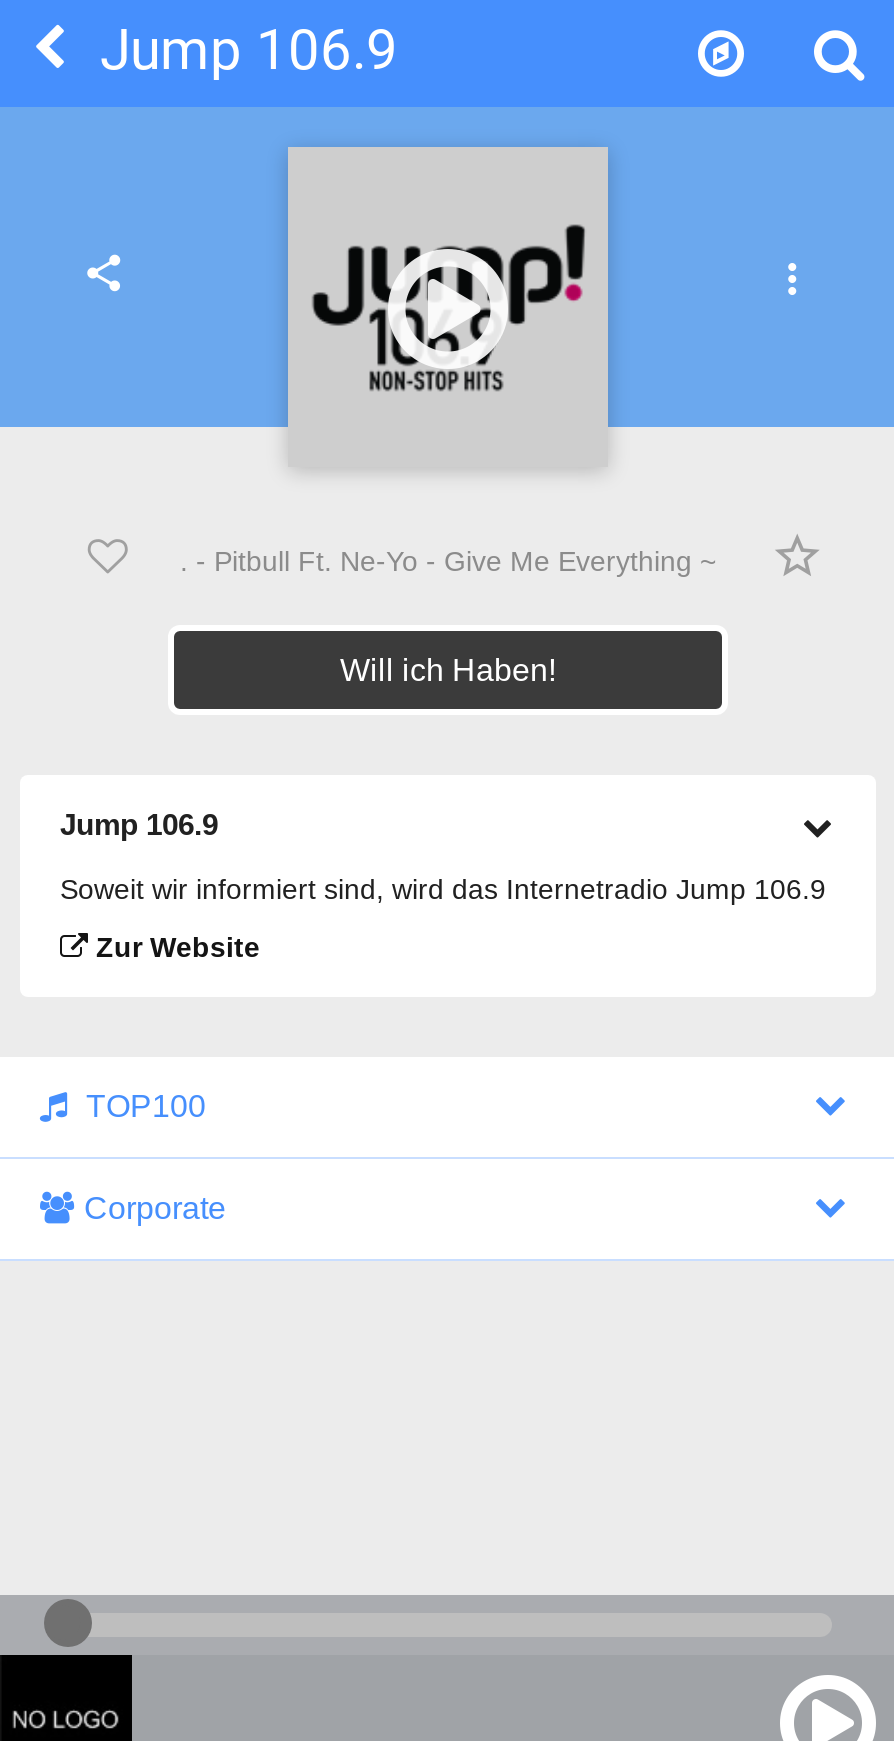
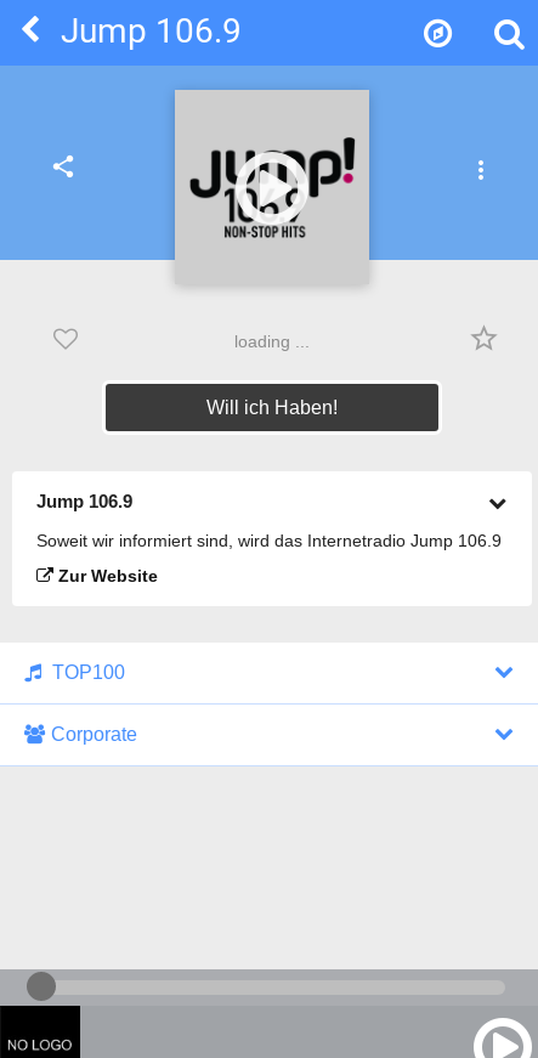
[180,545,716,577] . - Pitbull Ft. Ne-Yo - Give Me Everything ~ -> [234,332,310,351] loading ...

